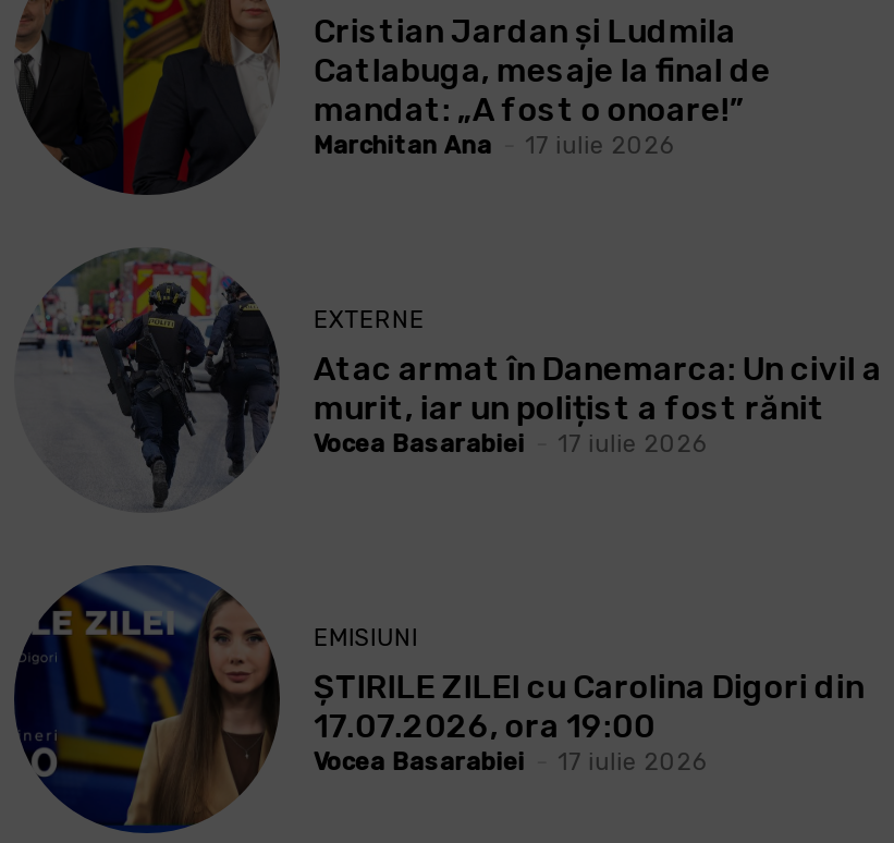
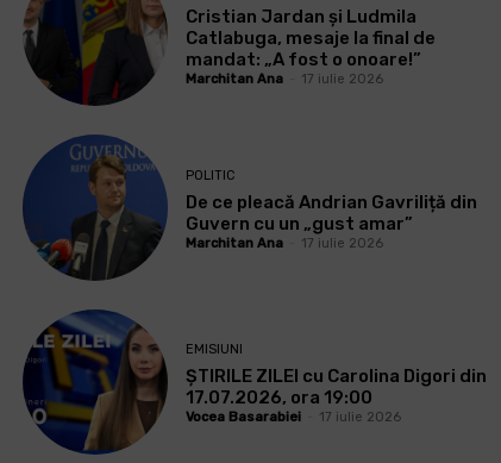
[14,246,882,512] [image] | EXTERNE | Atac armat în Danemarca: Un civil a | murit, iar un polițist a fost rănit | Vocea Basarabiei - 17 iulie 2026 -> [21,133,478,281] [image] | POLITIC | De ce pleacă Andrian Gavriliță din | Guvern cu un „gust amar” | Marchitan Ana - 17 iulie 2026

